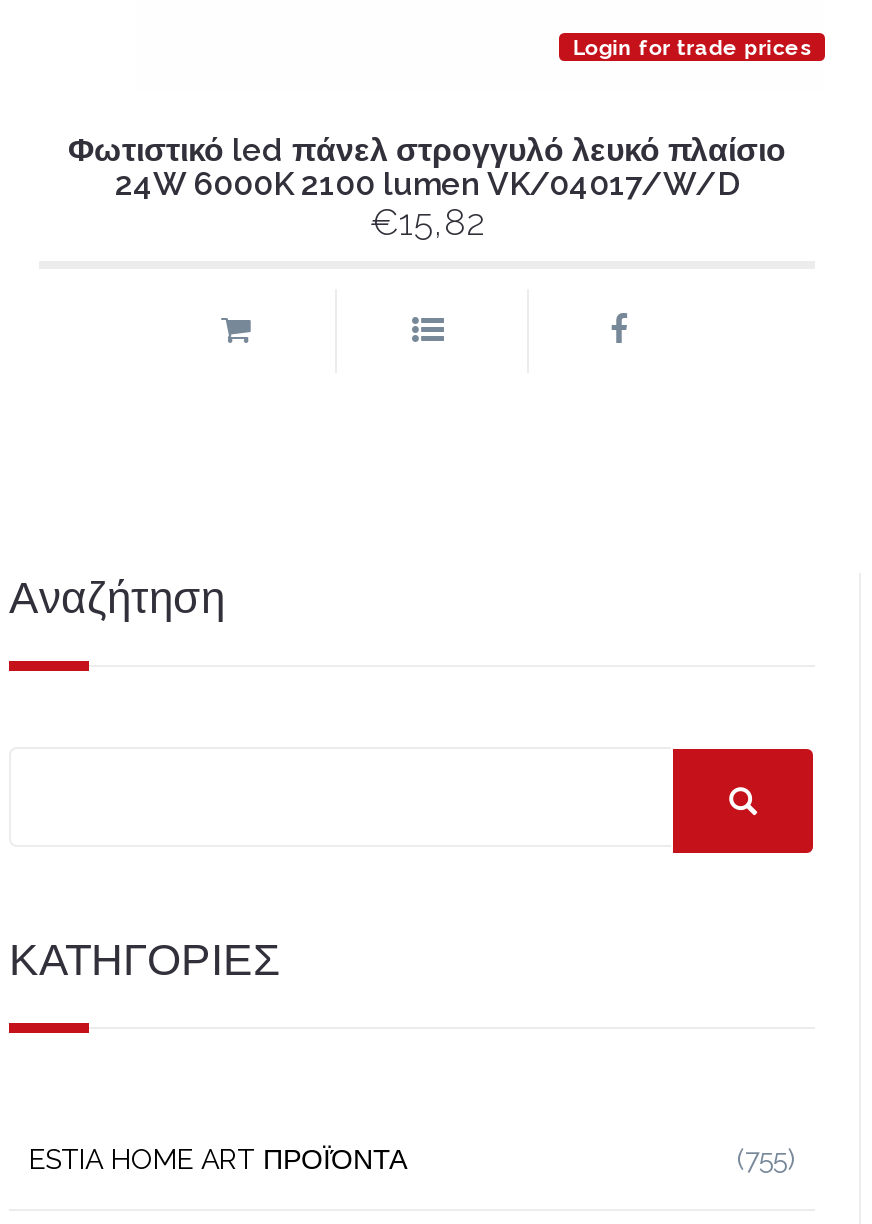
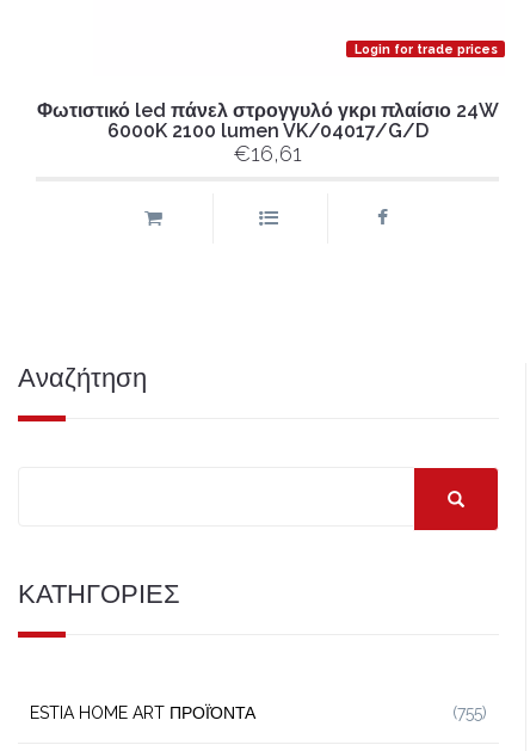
[68,130,786,242] Φωτιστικό led πάνελ στρογγυλό λευκό πλαίσιο | 24W 6000K 2100 lumen VK/04017/W/D | €15,82 -> [36,99,498,166] Φωτιστικό led πάνελ στρογγυλό γκρι πλαίσιο 24W | 6000K 2100 lumen VK/04017/G/D | €16,61

